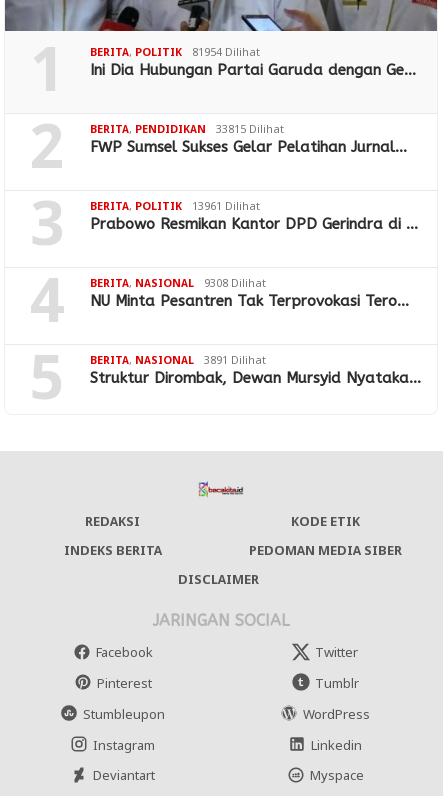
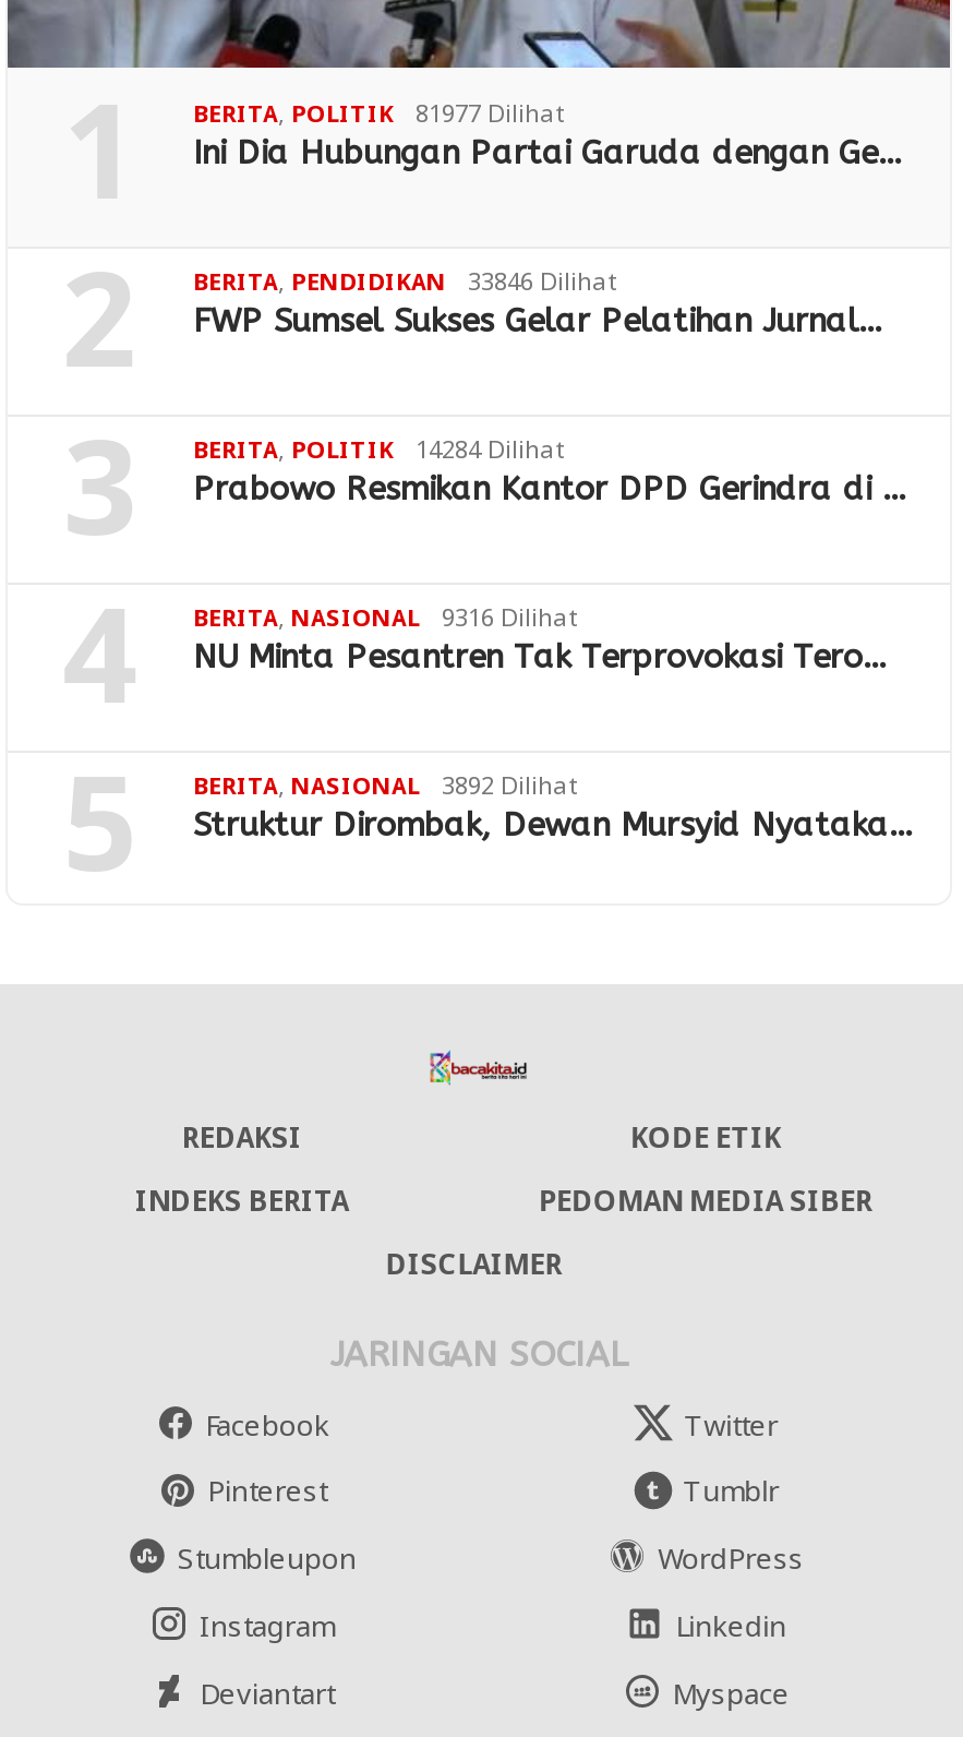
[90,46,260,60] BERITA, POLITIK 81954 Dilihat -> [193,101,564,131] BERITA, POLITIK 81977 Dilihat
[90,123,284,137] BERITA, PENDIDIKAN 33815 Dilihat -> [193,269,616,299] BERITA, PENDIDIKAN 33846 Dilihat
[90,200,260,214] BERITA, POLITIK 13961 Dilihat -> [193,437,564,467] BERITA, POLITIK 14284 Dilihat
[90,277,266,291] BERITA, NASIONAL 9308 Dilihat -> [193,605,577,635] BERITA, NASIONAL 9316 Dilihat
[90,354,266,368] BERITA, NASIONAL 3891 Dilihat -> [193,773,577,803] BERITA, NASIONAL 3892 Dilihat

